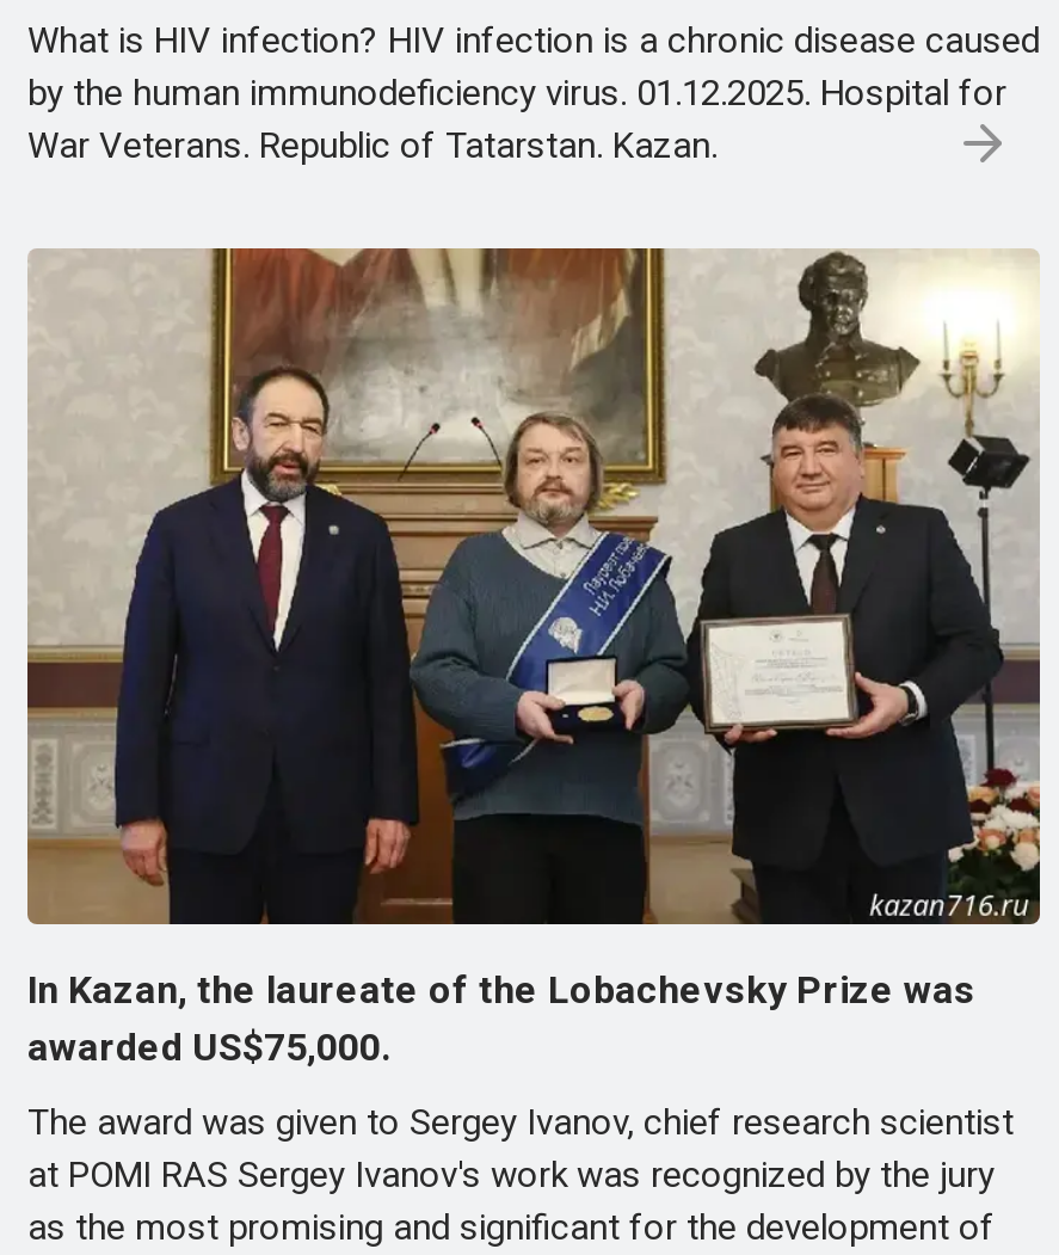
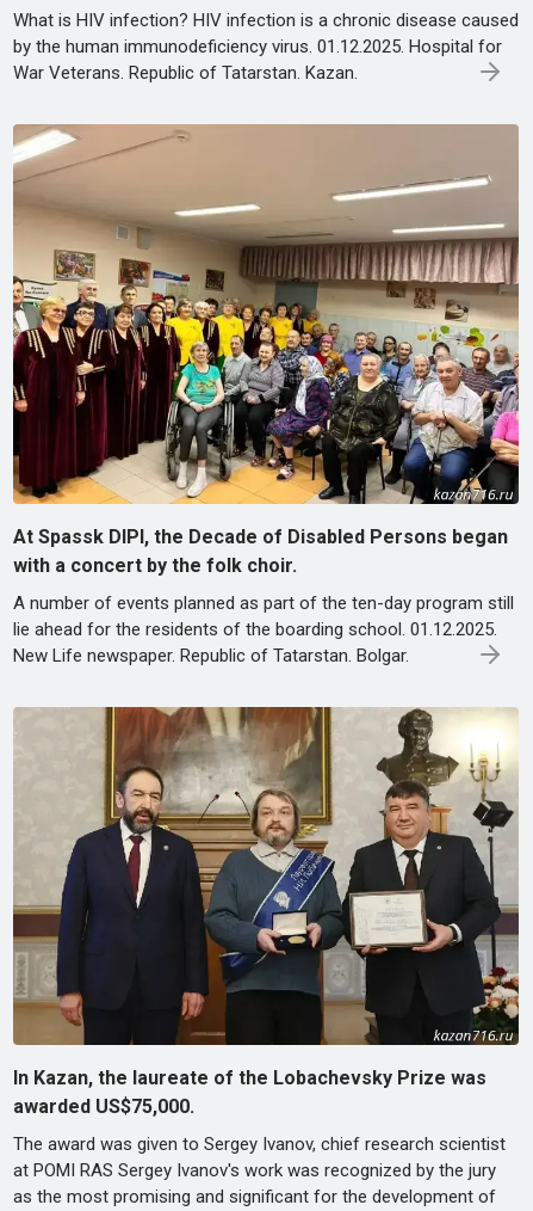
none -> [12,124,520,667] [image] | At Spassk DIPI, the Decade of Disabled Persons began | with a concert by the folk choir. | A number of events planned as part of the ten-day program still | lie ahead for the residents of the boarding school. 01.12.2025. | New Life newspaper. Republic of Tatarstan. Bolgar.

